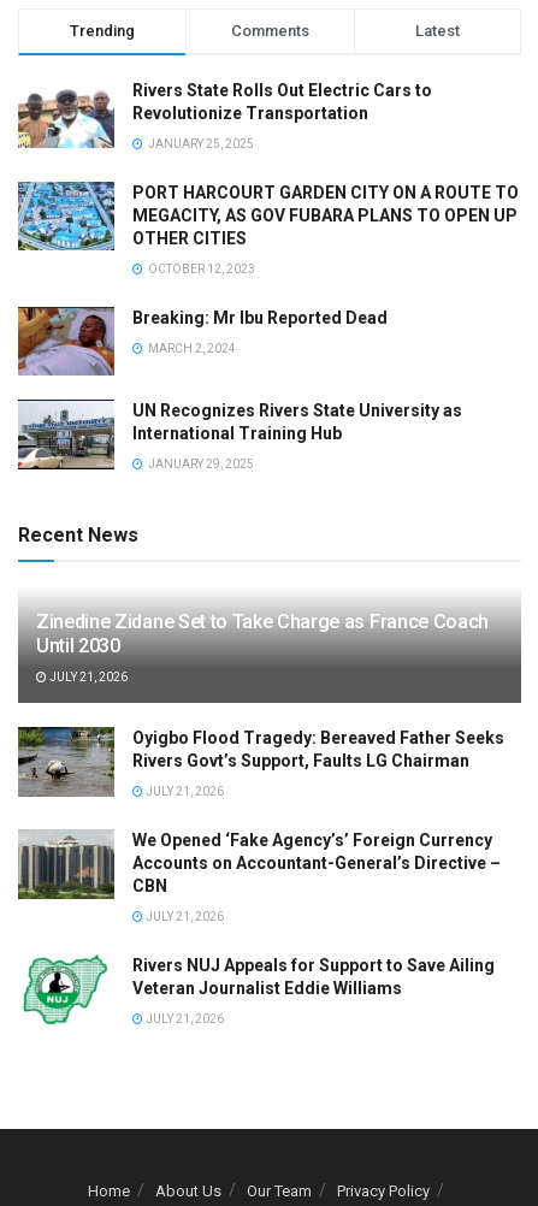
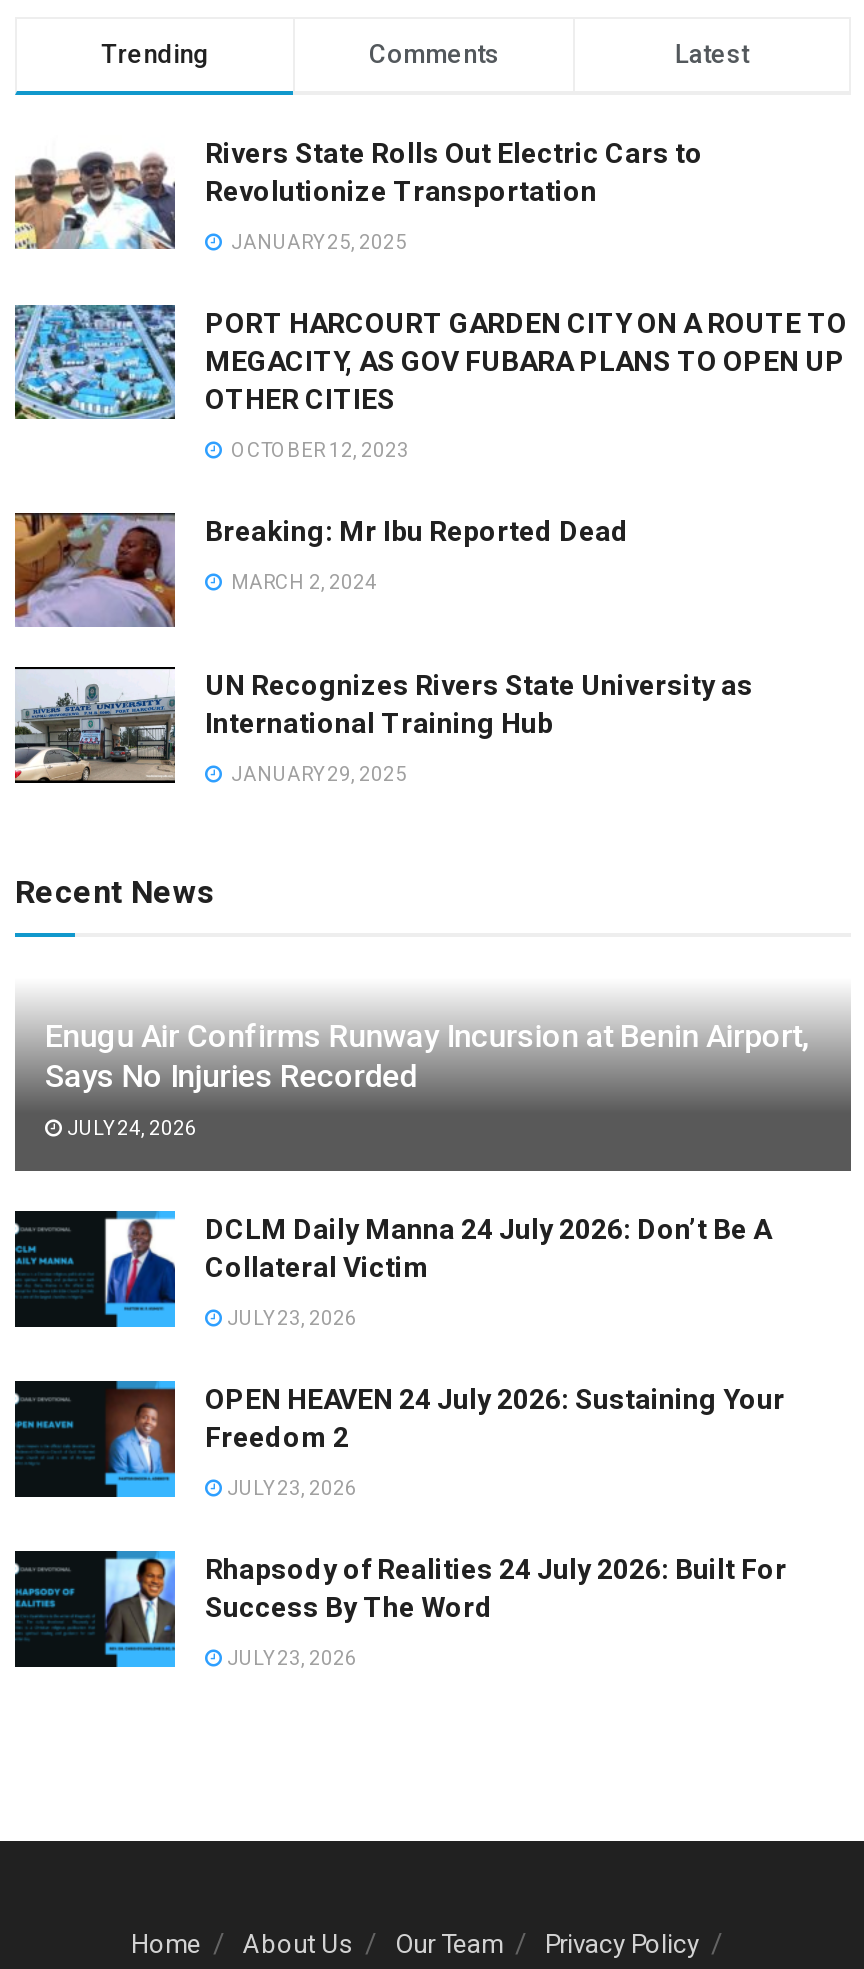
[36,611,489,658] Zinedine Zidane Set to Take Charge as France Coach | Until 2030 -> [45,1018,809,1096] Enugu Air Confirms Runway Incursion at Benin Airport, | Says No Injuries Recorded
[47,671,128,684] JULY 21, 2026 -> [63,1118,197,1140] JULY 24, 2026
[17,727,504,798] [image] | Oyigbo Flood Tragedy: Bereaved Father Seeks | Rivers Govt’s Support, Faults LG Chairman -> [15,1209,771,1329] [image] | DCLM Daily Manna 24 July 2026: Don’t Be A | Collateral Victim
[143,785,224,799] JULY 21, 2026 -> [223,1308,357,1330] JULY 23, 2026
[17,829,501,900] [image] | We Opened ‘Fake Agency’s’ Foreign Currency | Accounts on Accountant-General’s Directive – | CBN -> [13,1379,785,1499] [image] | OPEN HEAVEN 24 July 2026: Sustaining Your | Freedom 2
[143,911,224,924] JULY 21, 2026 -> [223,1478,357,1500] JULY 23, 2026
[18,954,495,1025] [image] | Rivers NUJ Appeals for Support to Save Ailing | Veteran Journalist Eddie Williams -> [13,1549,787,1669] [image] | Rhapsody of Realities 24 July 2026: Built For | Success By The Word
[143,1013,224,1026] JULY 21, 2026 -> [223,1648,357,1670] JULY 23, 2026

